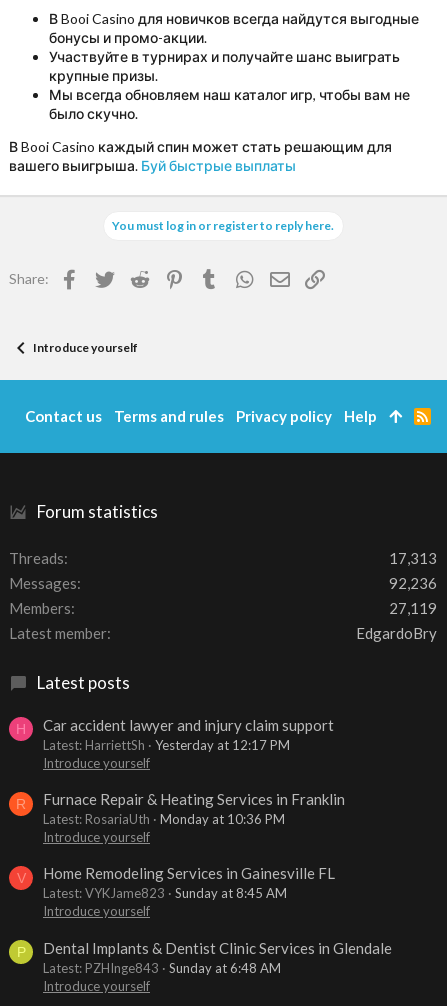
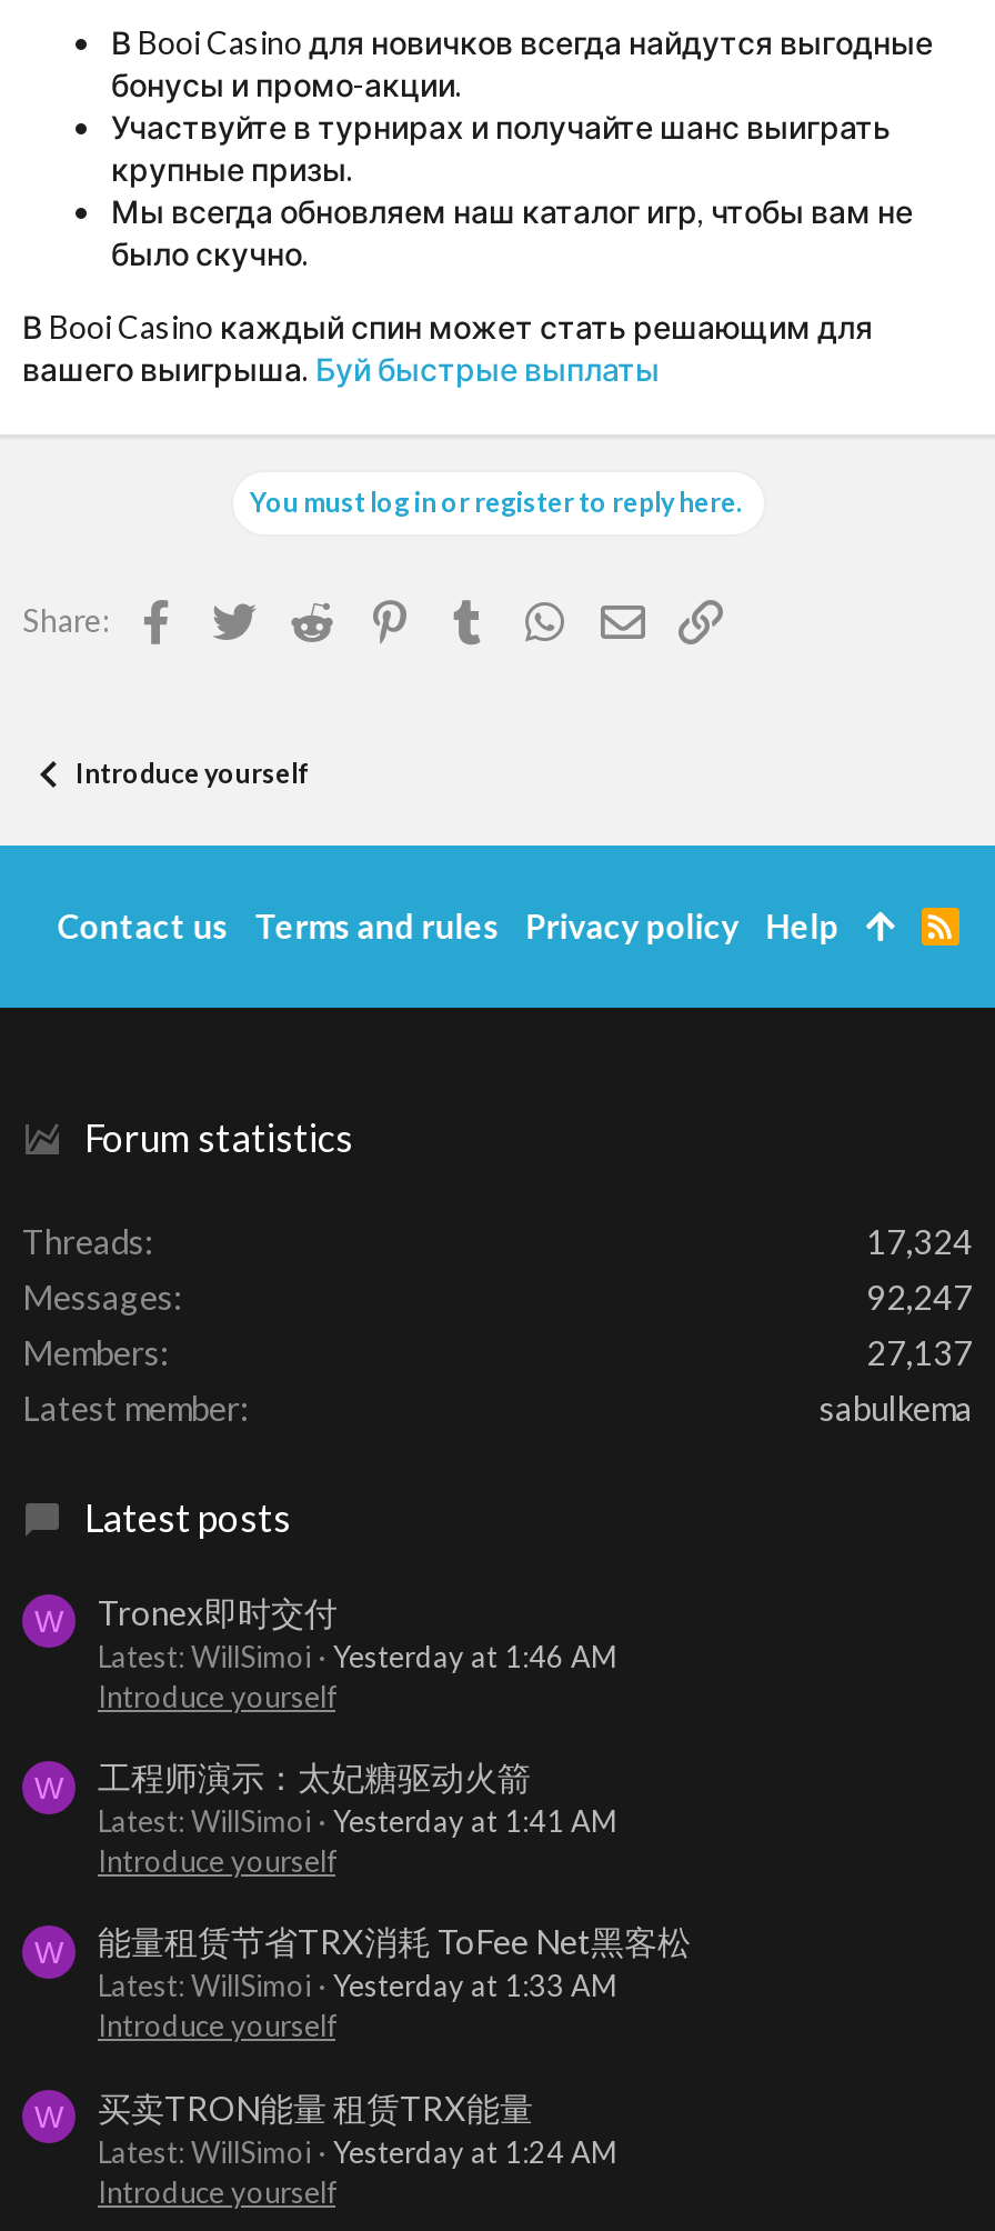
[389,549,437,567] 17,313 -> [866,1222,973,1262] 17,324
[389,574,437,592] 92,236 -> [866,1277,973,1317] 92,247
[389,599,437,617] 27,119 -> [866,1333,973,1373] 27,137
[356,624,437,642] EdgardoBry -> [820,1389,973,1429] sabulkema
[16,716,334,753] H | Car accident lawyer and injury claim support | Latest: HarriettSh | Yesterday at 12:17 PM -> [34,1592,617,1674] W | Tronex即时交付 | Latest: WillSimoi | Yesterday at 1:46 AM
[16,790,345,827] R | Furnace Repair & Heating Services in Franklin | Latest: RosariaUth | Monday at 10:36 PM -> [34,1757,617,1839] W | 工程师演示：太妃糖驱动火箭 | Latest: WillSimoi | Yesterday at 1:41 AM
[16,864,335,901] V | Home Remodeling Services in Gainesville FL | Latest: VYKJame823 | Sunday at 8:45 AM -> [34,1922,691,2004] W | 能量租赁节省TRX消耗 ToFee Net黑客松 | Latest: WillSimoi | Yesterday at 1:33 AM
[16,939,392,976] P | Dental Implants & Dentist Clinic Services in Glendale | Latest: PZHInge843 | Sunday at 6:48 AM -> [34,2087,617,2169] W | 买卖TRON能量 租赁TRX能量 | Latest: WillSimoi | Yesterday at 1:24 AM

